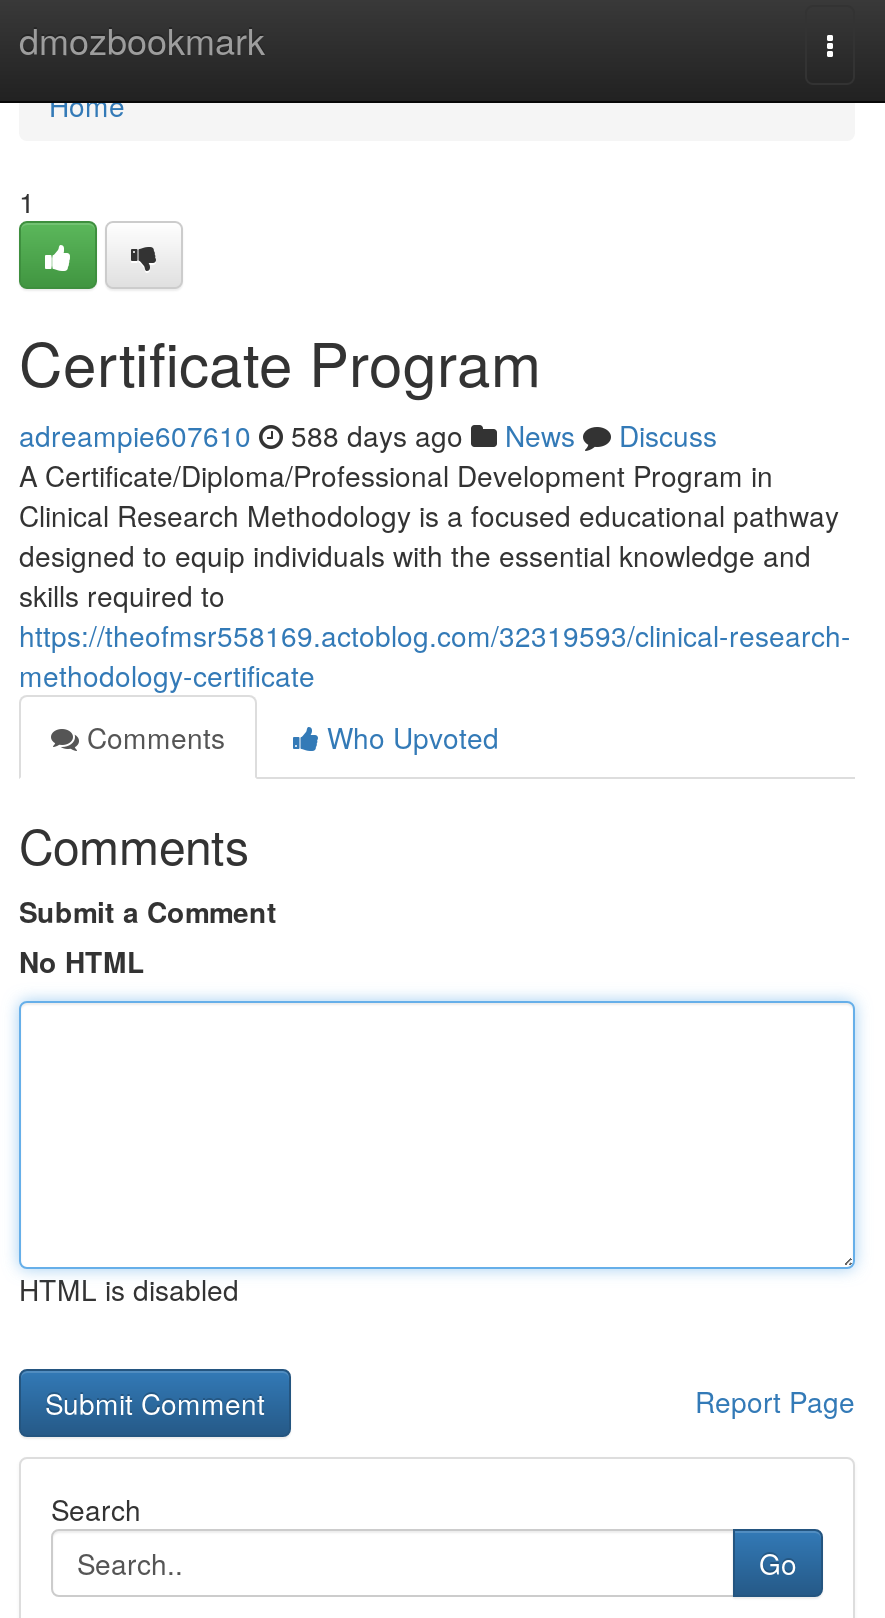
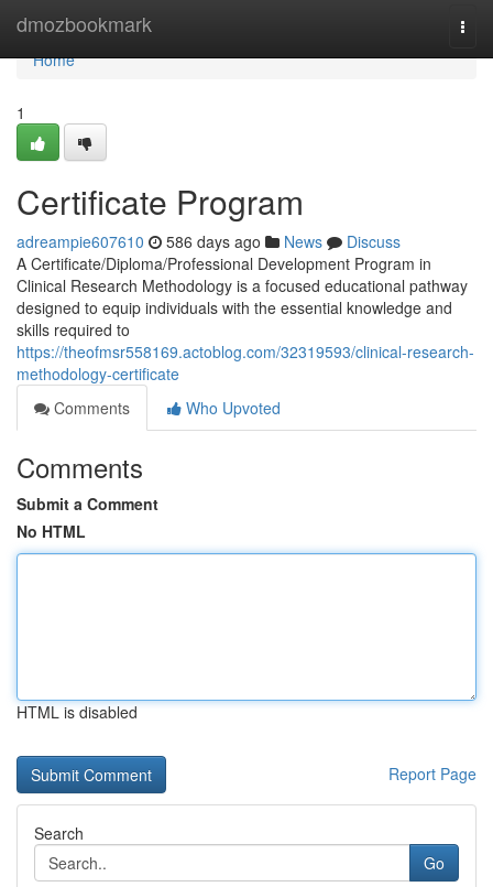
[19,415,717,455] adreampie607610 588 days ago News Discuss -> [17,230,401,252] adreampie607610 586 days ago News Discuss

